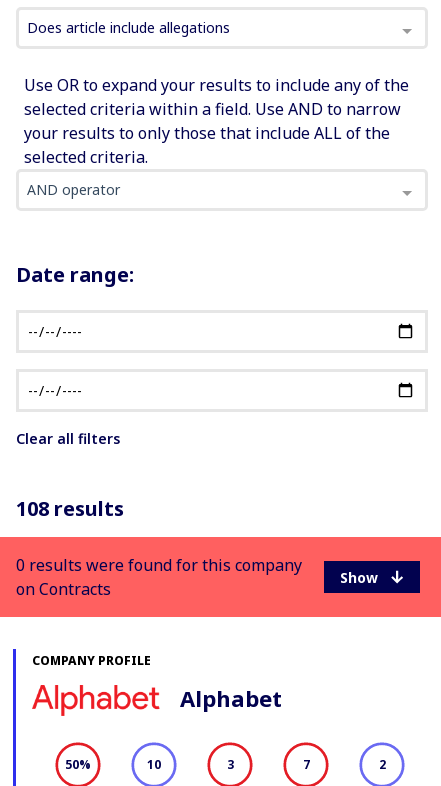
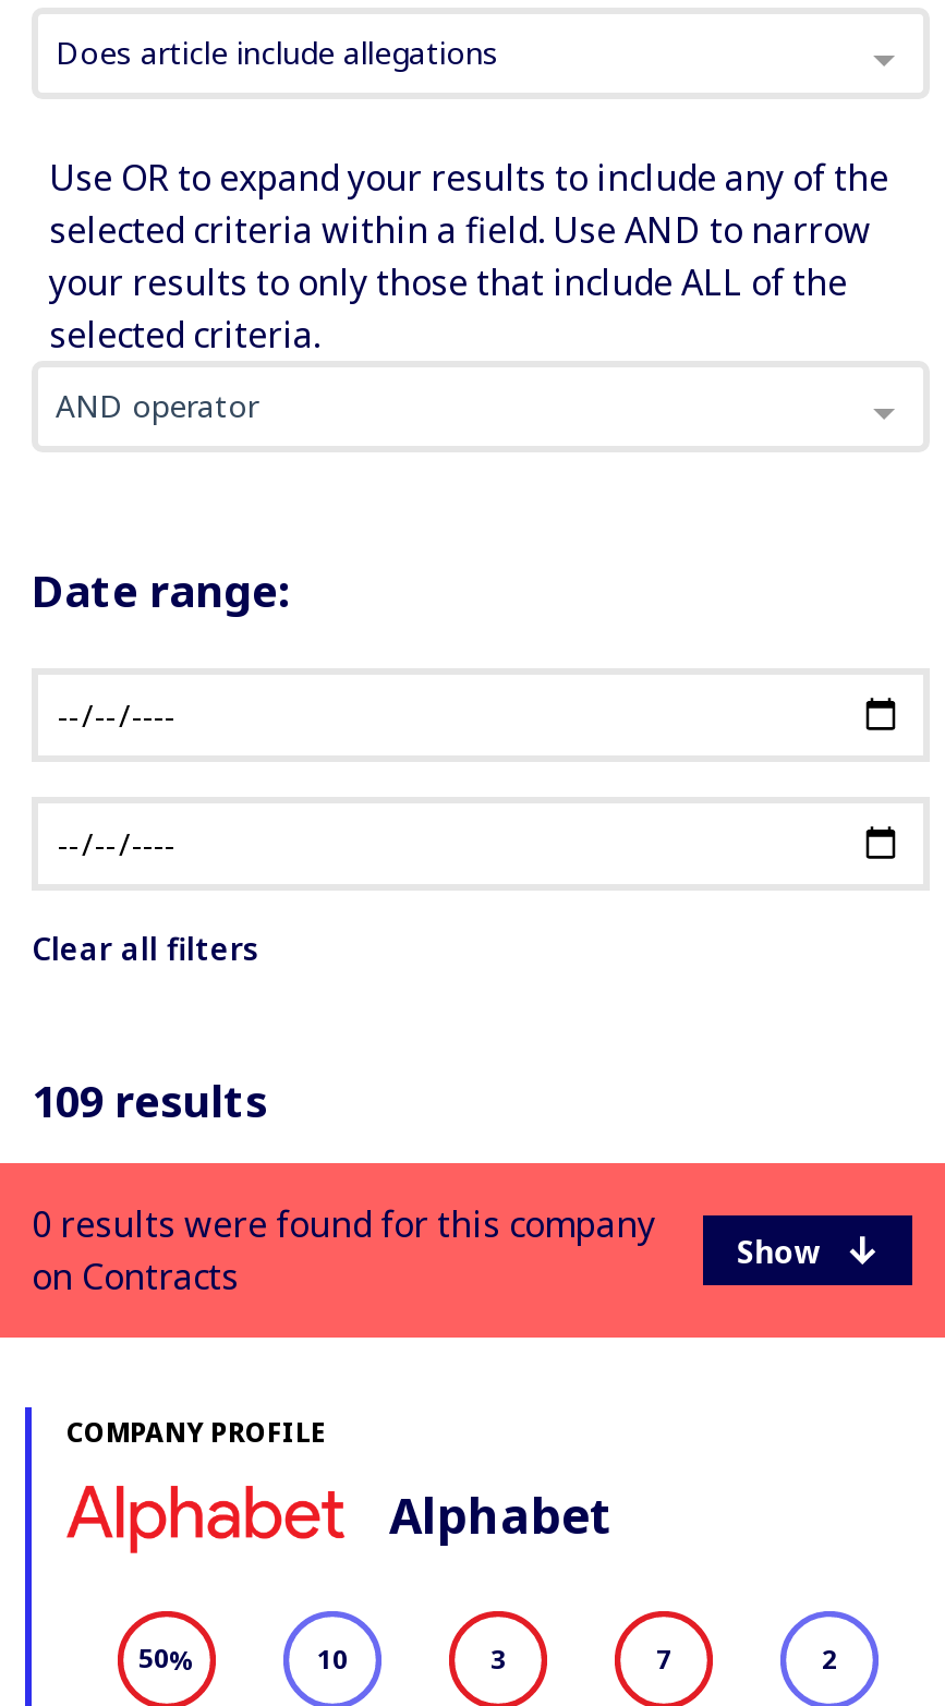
[16,495,124,522] 108 results -> [32,1072,267,1130] 109 results

